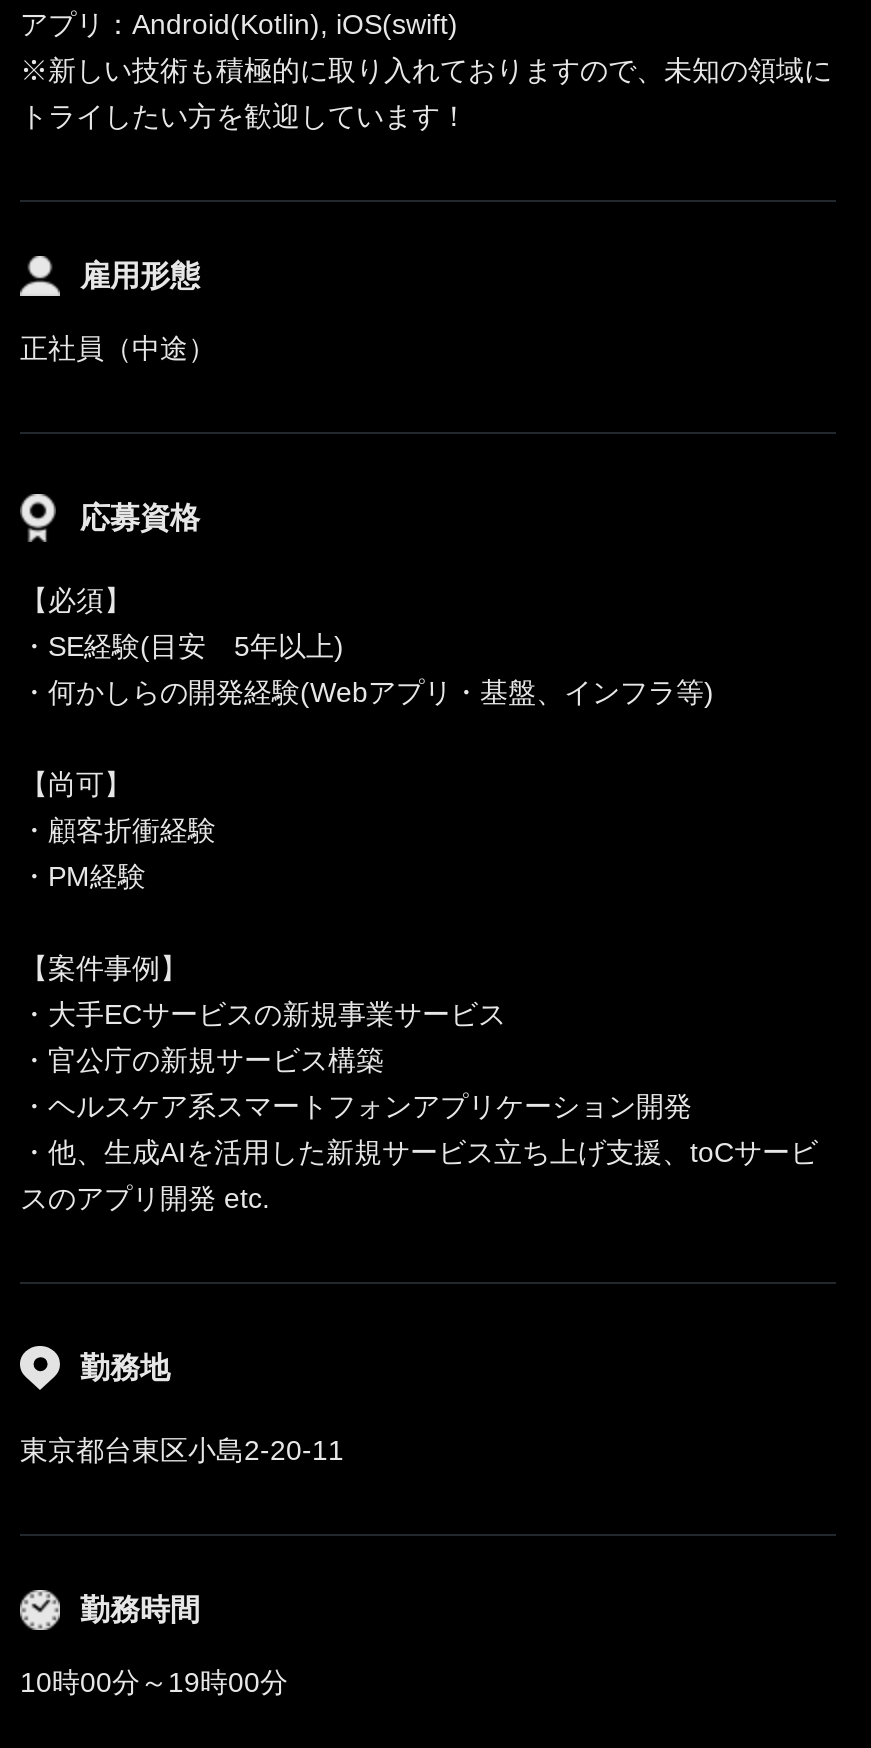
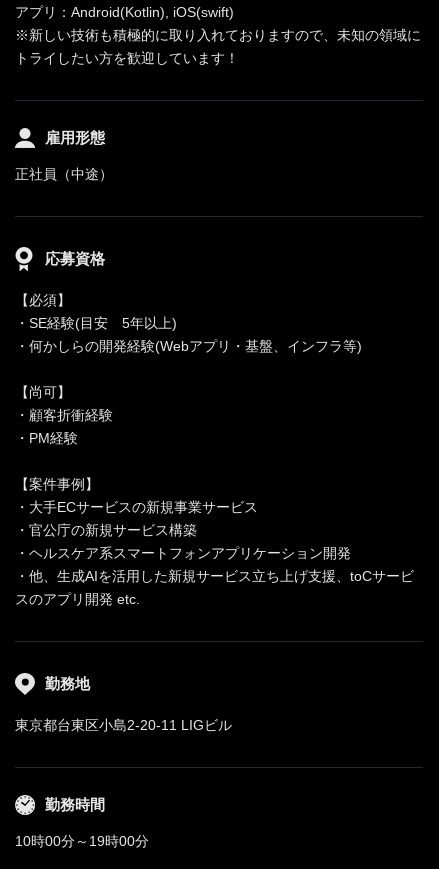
[20,1434,344,1466] 東京都台東区小島2-20-11 -> [15,717,232,733] 東京都台東区小島2-20-11 LIGビル

